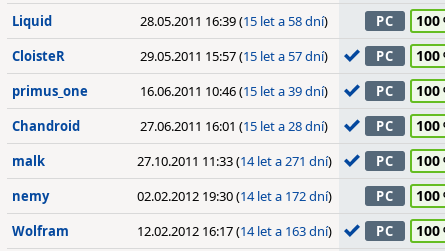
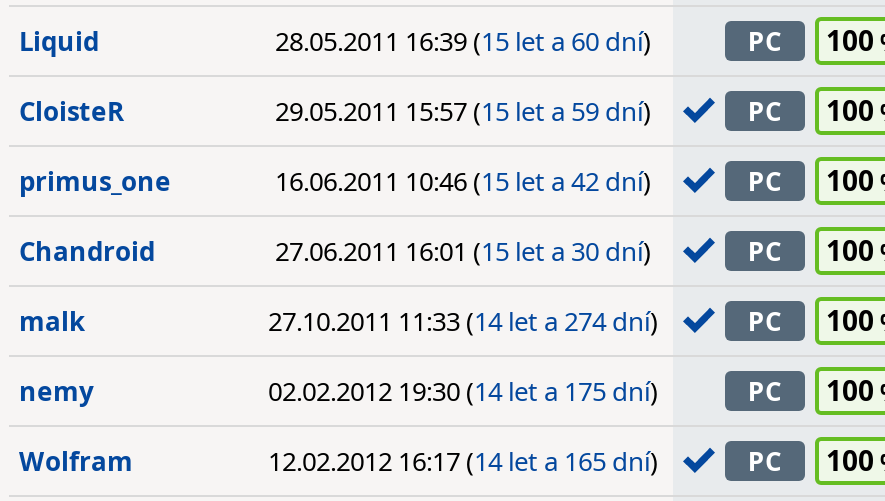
[140,12,328,30] 28.05.2011 16:39 (15 let a 58 dní) -> [275,23,651,59] 28.05.2011 16:39 (15 let a 60 dní)
[140,47,328,65] 29.05.2011 15:57 (15 let a 57 dní) -> [275,93,651,129] 29.05.2011 15:57 (15 let a 59 dní)
[140,82,328,100] 16.06.2011 10:46 (15 let a 39 dní) -> [275,163,651,199] 16.06.2011 10:46 (15 let a 42 dní)
[140,117,328,135] 27.06.2011 16:01 (15 let a 28 dní) -> [275,233,651,269] 27.06.2011 16:01 (15 let a 30 dní)
[136,152,331,170] 27.10.2011 11:33 (14 let a 271 dní) -> [268,303,658,339] 27.10.2011 11:33 (14 let a 274 dní)
[136,187,331,205] 02.02.2012 19:30 (14 let a 172 dní) -> [268,373,658,409] 02.02.2012 19:30 (14 let a 175 dní)
[136,222,331,240] 12.02.2012 16:17 (14 let a 163 dní) -> [268,443,658,479] 12.02.2012 16:17 (14 let a 165 dní)

